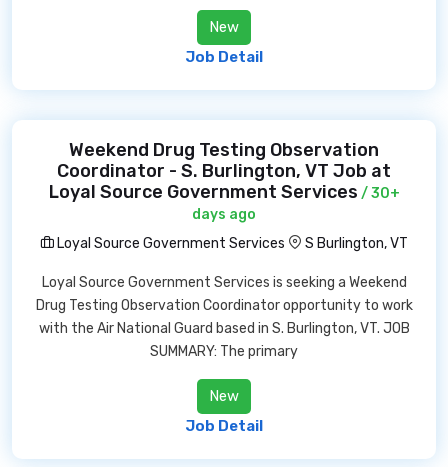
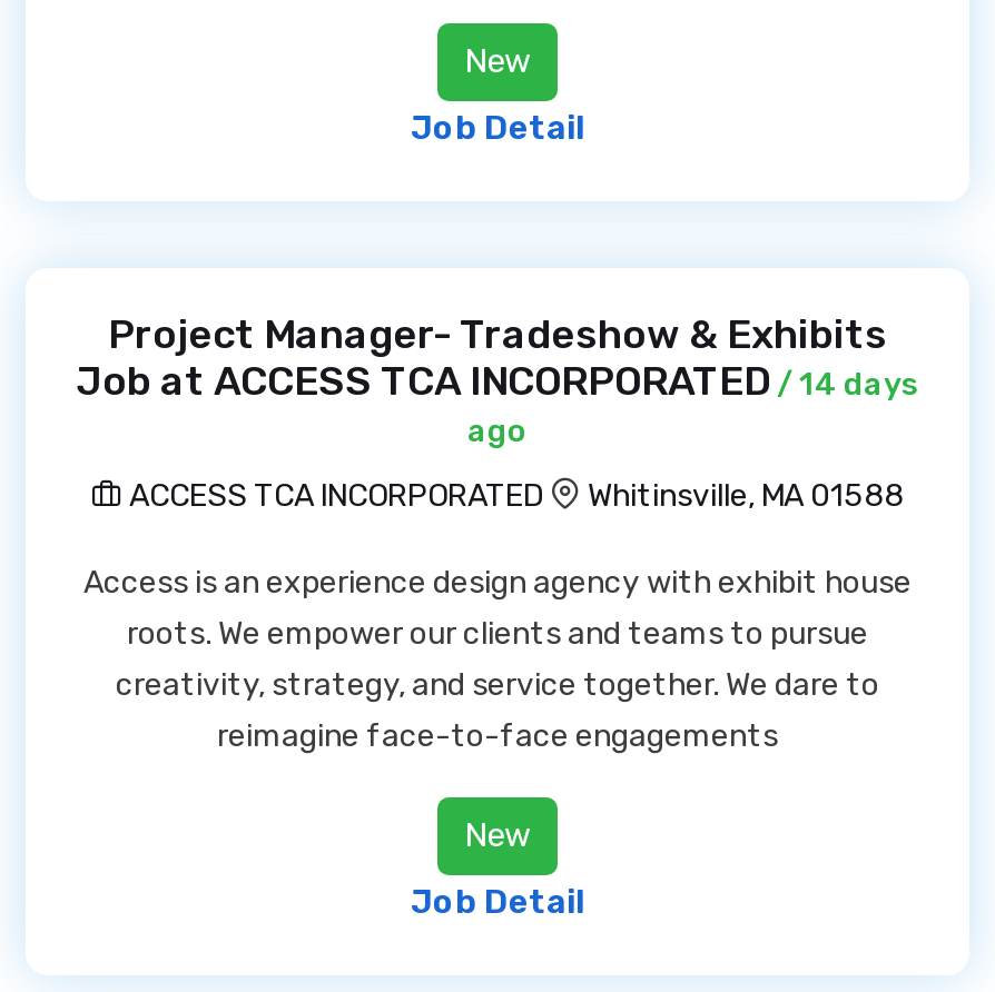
[48,139,399,223] Weekend Drug Testing Observation | Coordinator - S. Burlington, VT Job at | Loyal Source Government Services / 30+ | days ago -> [76,310,919,450] Project Manager- Tradeshow & Exhibits | Job at ACCESS TCA INCORPORATED / 14 days | ago
[54,235,408,252] Loyal Source Government Services | S Burlington, VT -> [122,477,904,515] ACCESS TCA INCORPORATED | Whitinsville, MA 01588
[35,274,412,360] Loyal Source Government Services is seeking a Weekend | Drug Testing Observation Coordinator opportunity to work | with the Air National Guard based in S. Burlington, VT. JOB | SUMMARY: The primary -> [83,564,912,755] Access is an experience design agency with exhibit house | roots. We empower our clients and teams to pursue | creativity, strategy, and service together. We dare to | reimagine face-to-face engagements

